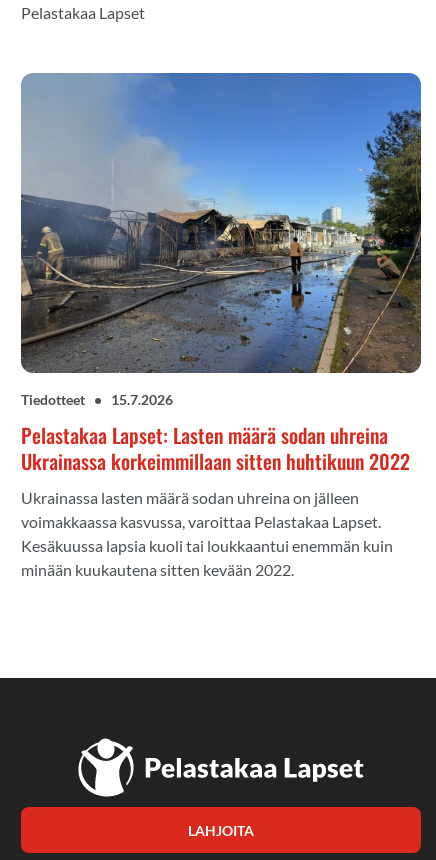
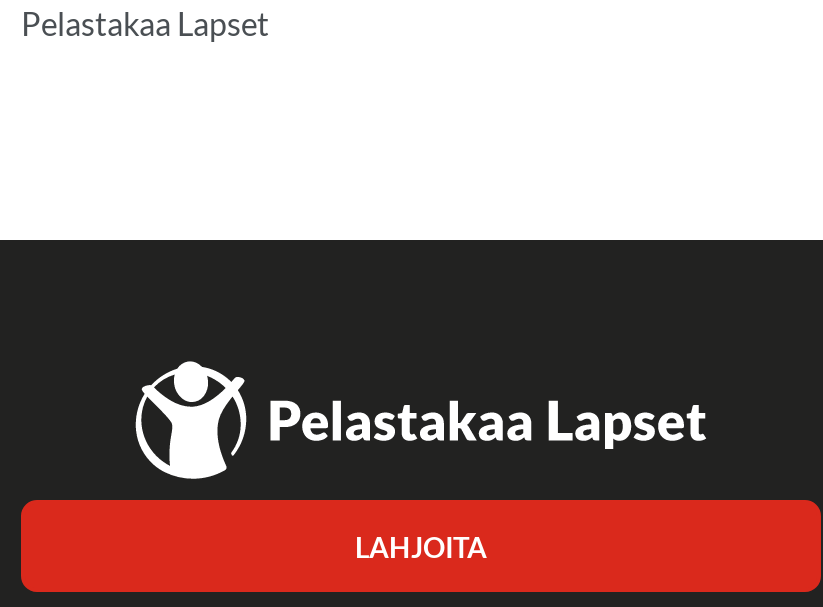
[20,72,422,578] [image] | Tiedotteet • 15.7.2026 | Pelastakaa Lapset: Lasten määrä sodan uhreina | Ukrainassa korkeimmillaan sitten huhtikuun 2022 | Ukrainassa lasten määrä sodan uhreina on jälleen | voimakkaassa kasvussa, varoittaa Pelastakaa Lapset. | Kesäkuussa lapsia kuoli tai loukkaantui enemmän kuin | minään kuukautena sitten kevään 2022. -> none

